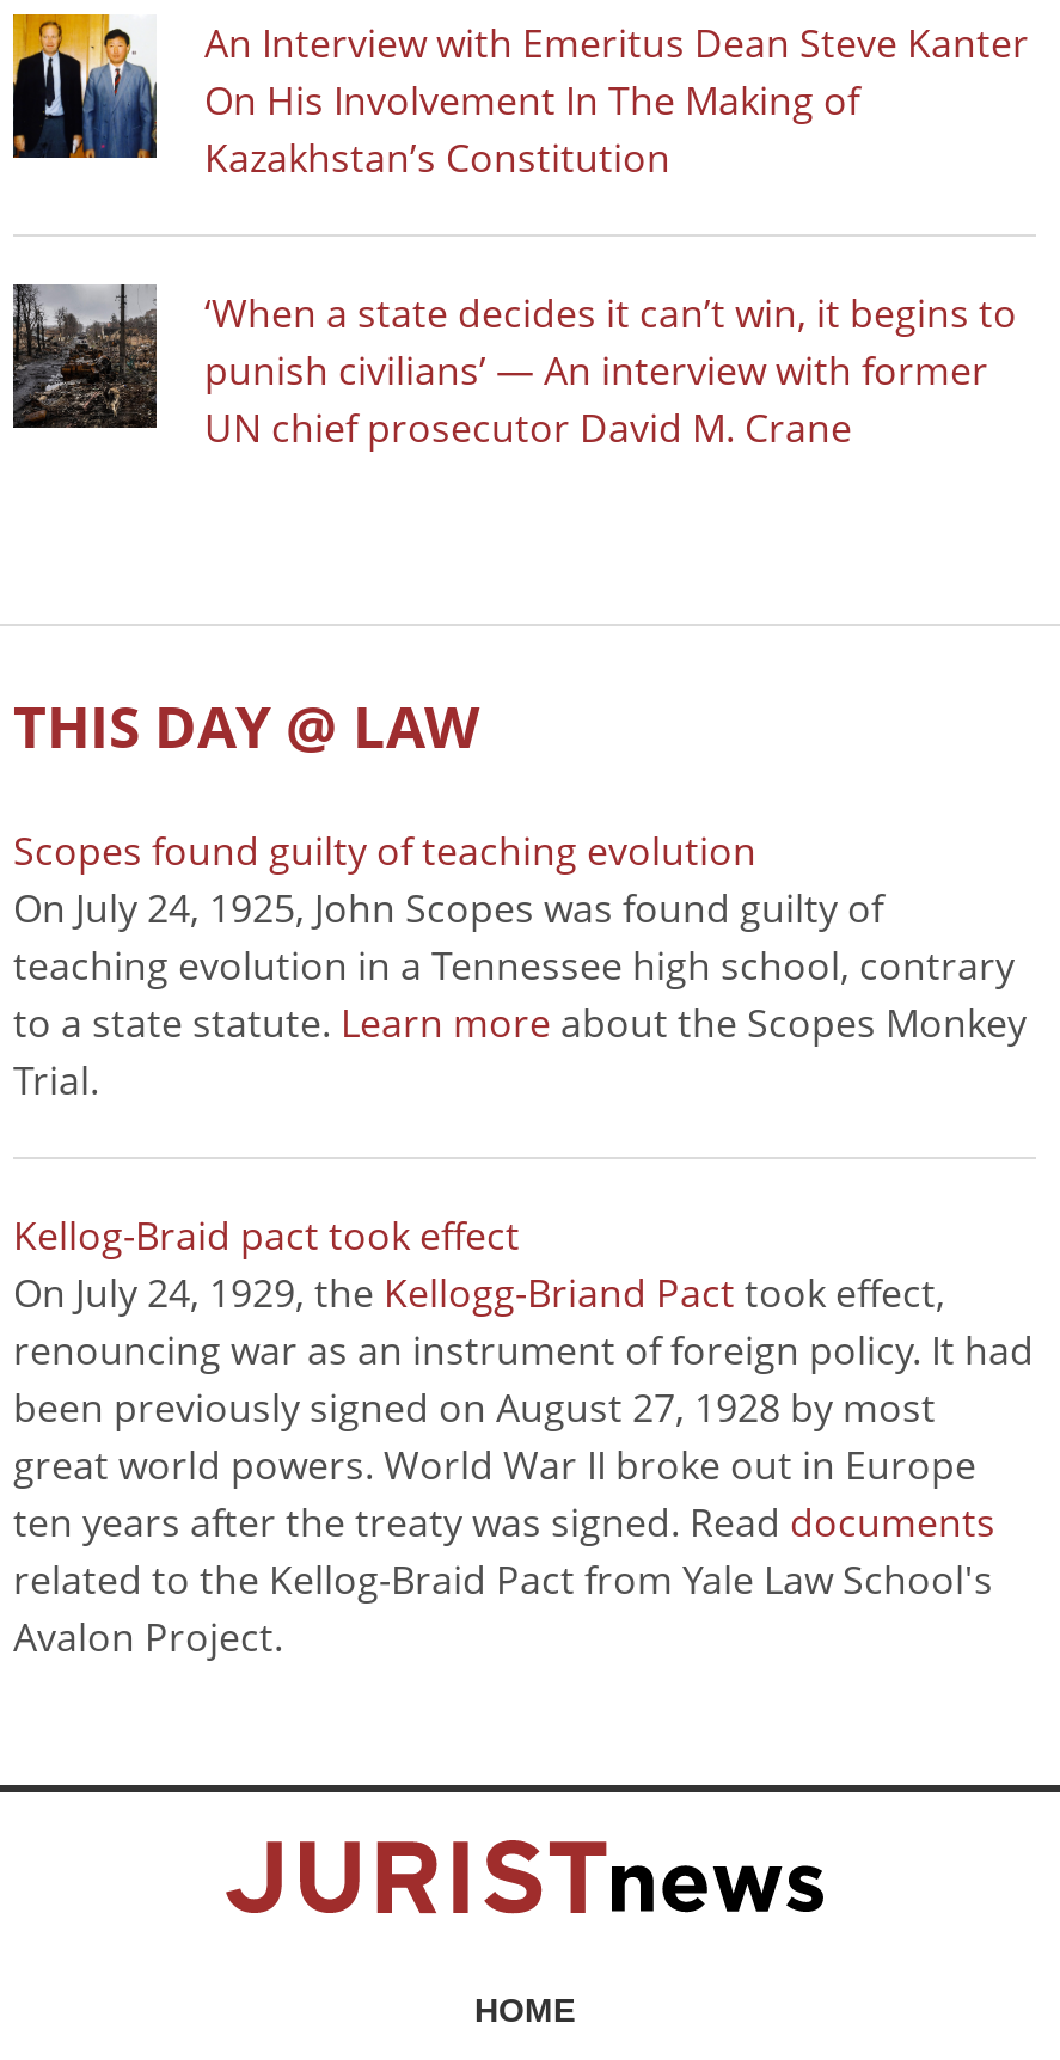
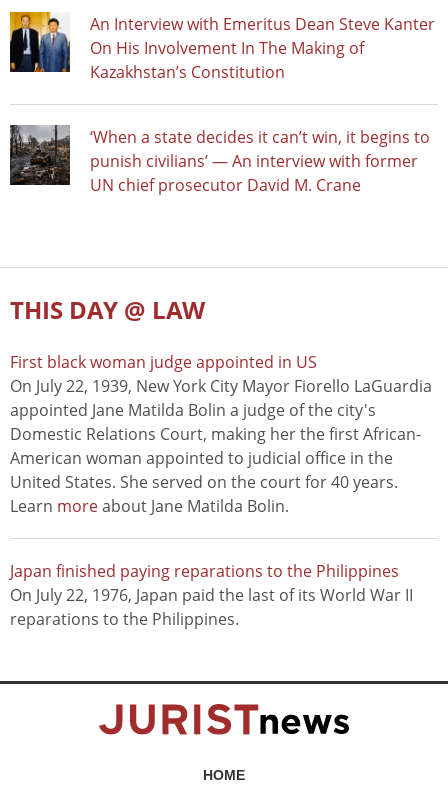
[13,824,1027,1106] Scopes found guilty of teaching evolution | On July 24, 1925, John Scopes was found guilty of | teaching evolution in a Tennessee high school, contrary | to a state statute. Learn more about the Scopes Monkey | Trial. -> [10,351,432,517] First black woman judge appointed in US | On July 22, 1939, New York City Mayor Fiorello LaGuardia | appointed Jane Matilda Bolin a judge of the city's | Domestic Relations Court, making her the first African- | American woman appointed to judicial office in the | United States. She served on the court for 40 years. | Learn more about Jane Matilda Bolin.
[13,1209,1034,1663] Kellog-Braid pact took effect | On July 24, 1929, the Kellogg-Briand Pact took effect, | renouncing war as an instrument of foreign policy. It had | been previously signed on August 27, 1928 by most | great world powers. World War II broke out in Europe | ten years after the treaty was signed. Read documents | related to the Kellog-Braid Pact from Yale Law School's | Avalon Project. -> [10,560,413,630] Japan finished paying reparations to the Philippines | On July 22, 1976, Japan paid the last of its World War II | reparations to the Philippines.

